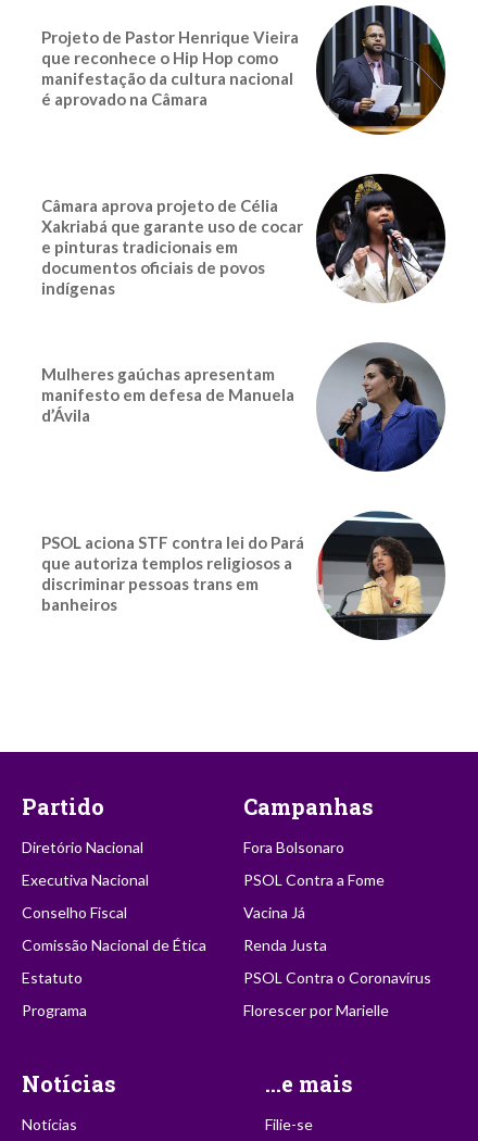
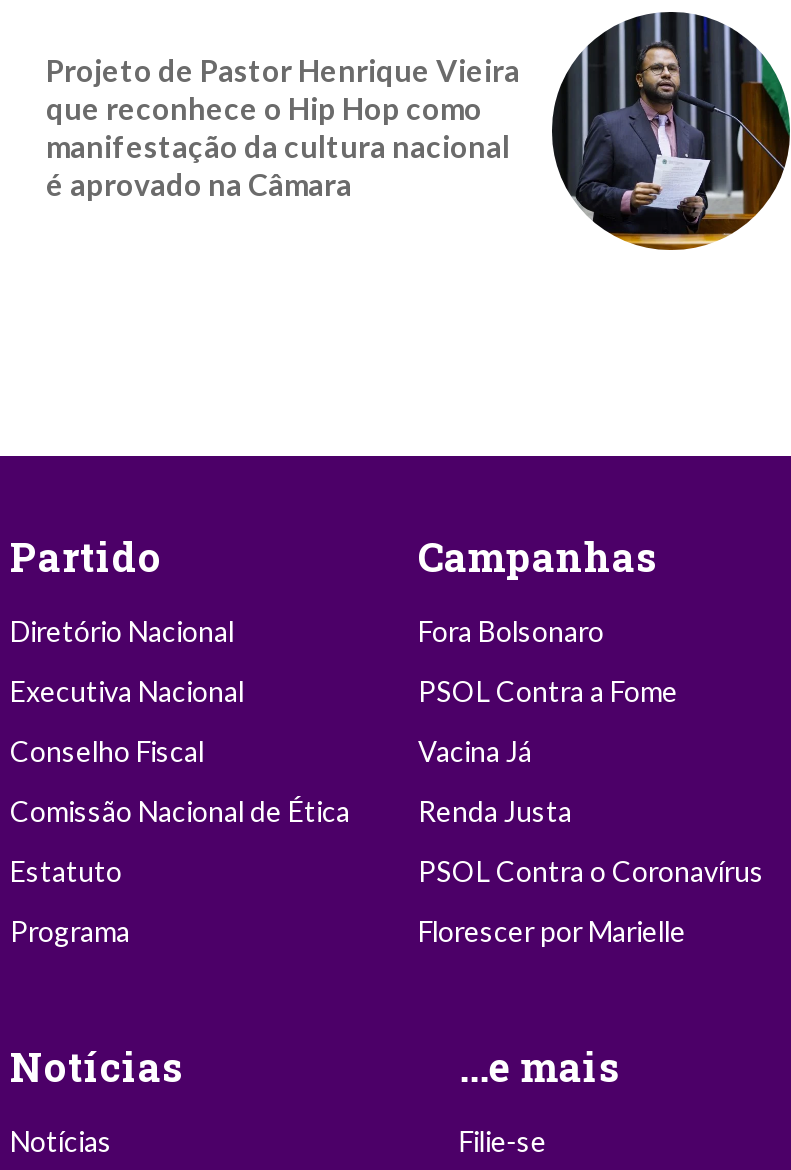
[41,173,446,303] [image] | Câmara aprova projeto de Célia | Xakriabá que garante uso de cocar | e pinturas tradicionais em | documentos oficiais de povos | indígenas -> none
[41,341,446,473] [image] | Mulheres gaúchas apresentam | manifesto em defesa de Manuela | d’Ávila -> none
[41,511,445,640] [image] | PSOL aciona STF contra lei do Pará | que autoriza templos religiosos a | discriminar pessoas trans em | banheiros -> none

